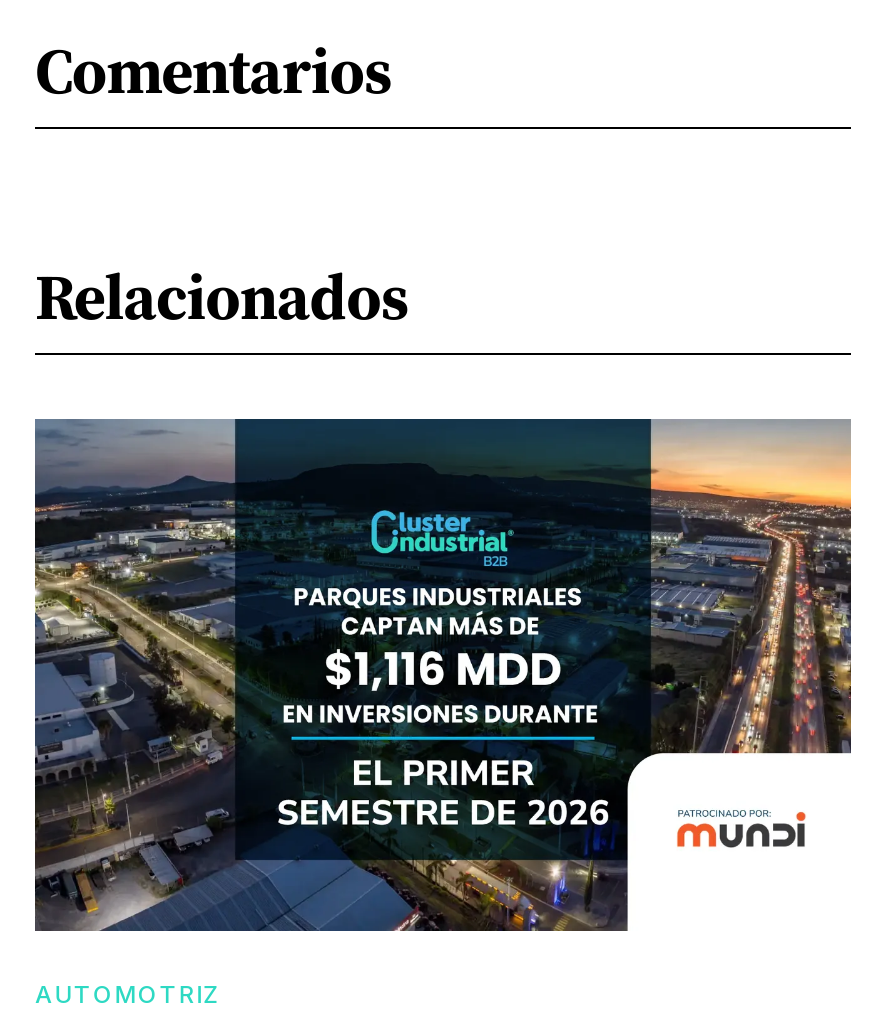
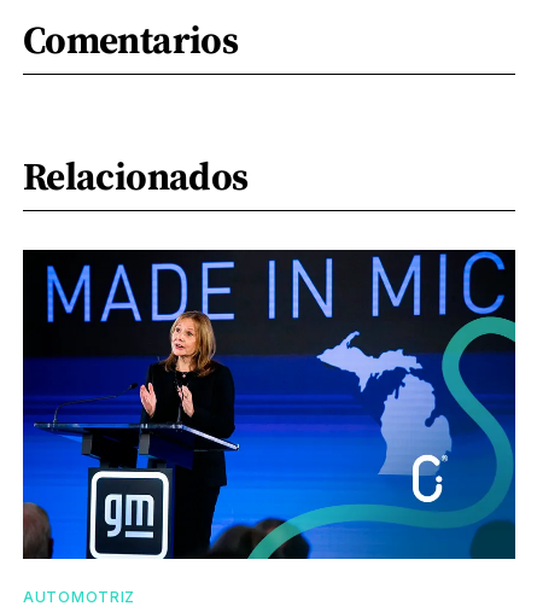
[33,417,853,933] [image] -> [22,249,516,560] [image]

